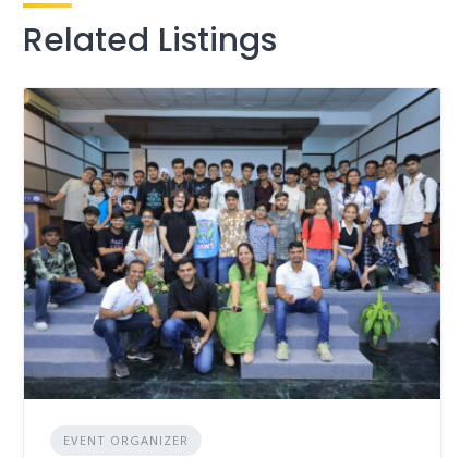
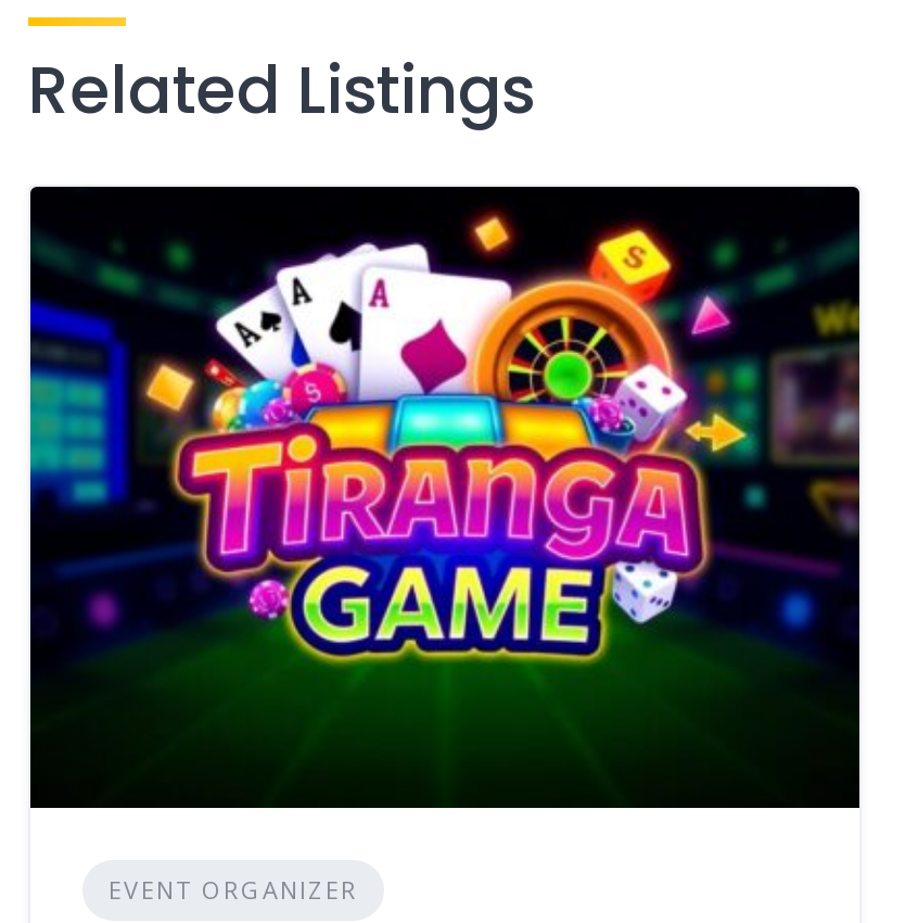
[23,87,441,400] [image] -> [28,185,862,810] [image]

